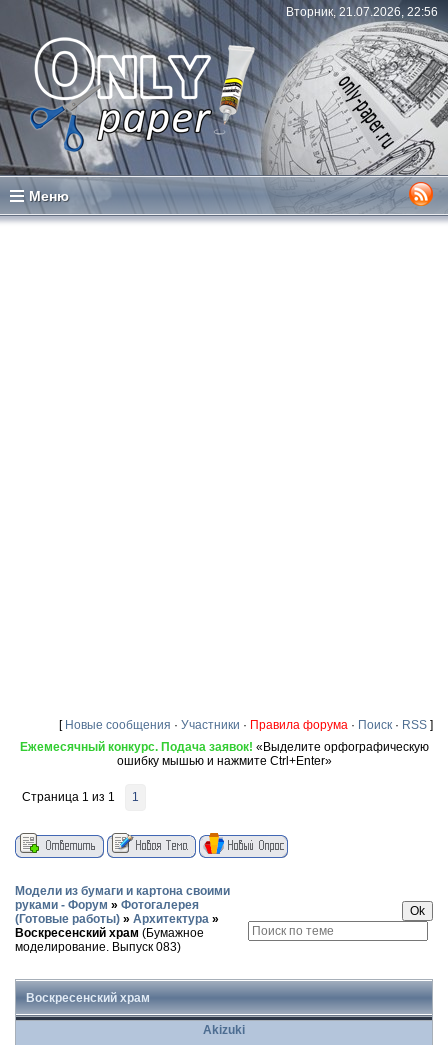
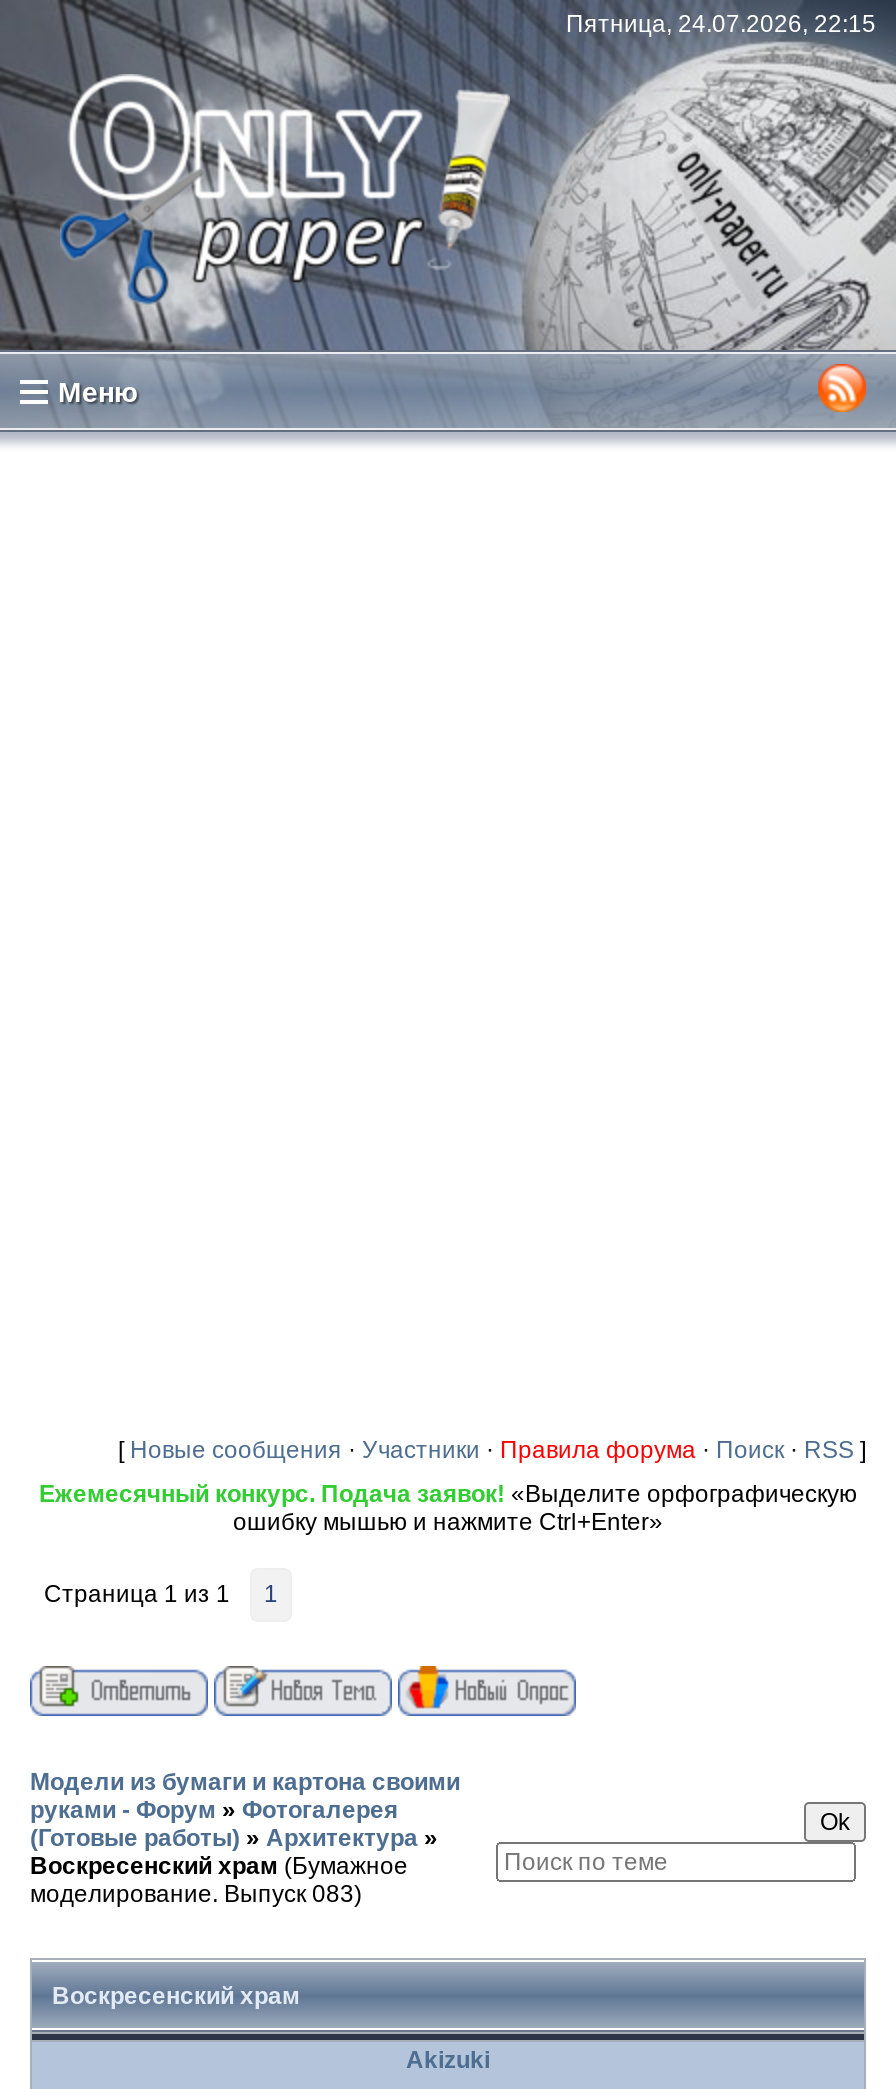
[286,5,438,19] Вторник, 21.07.2026, 22:56 -> [566,10,876,38] Пятница, 24.07.2026, 22:15

